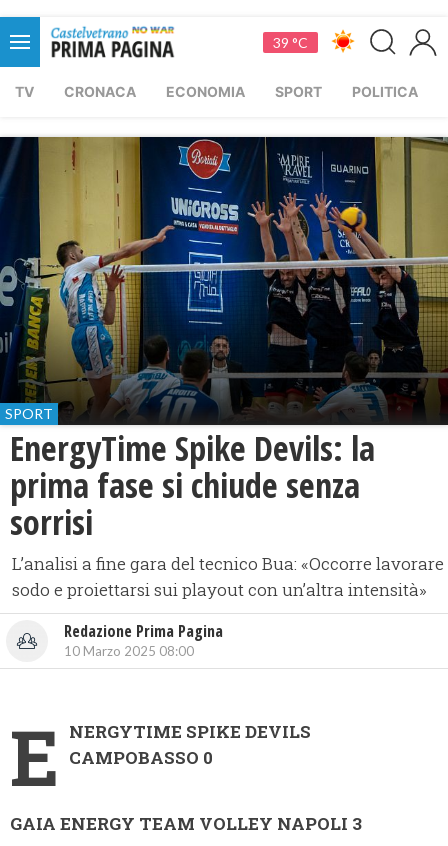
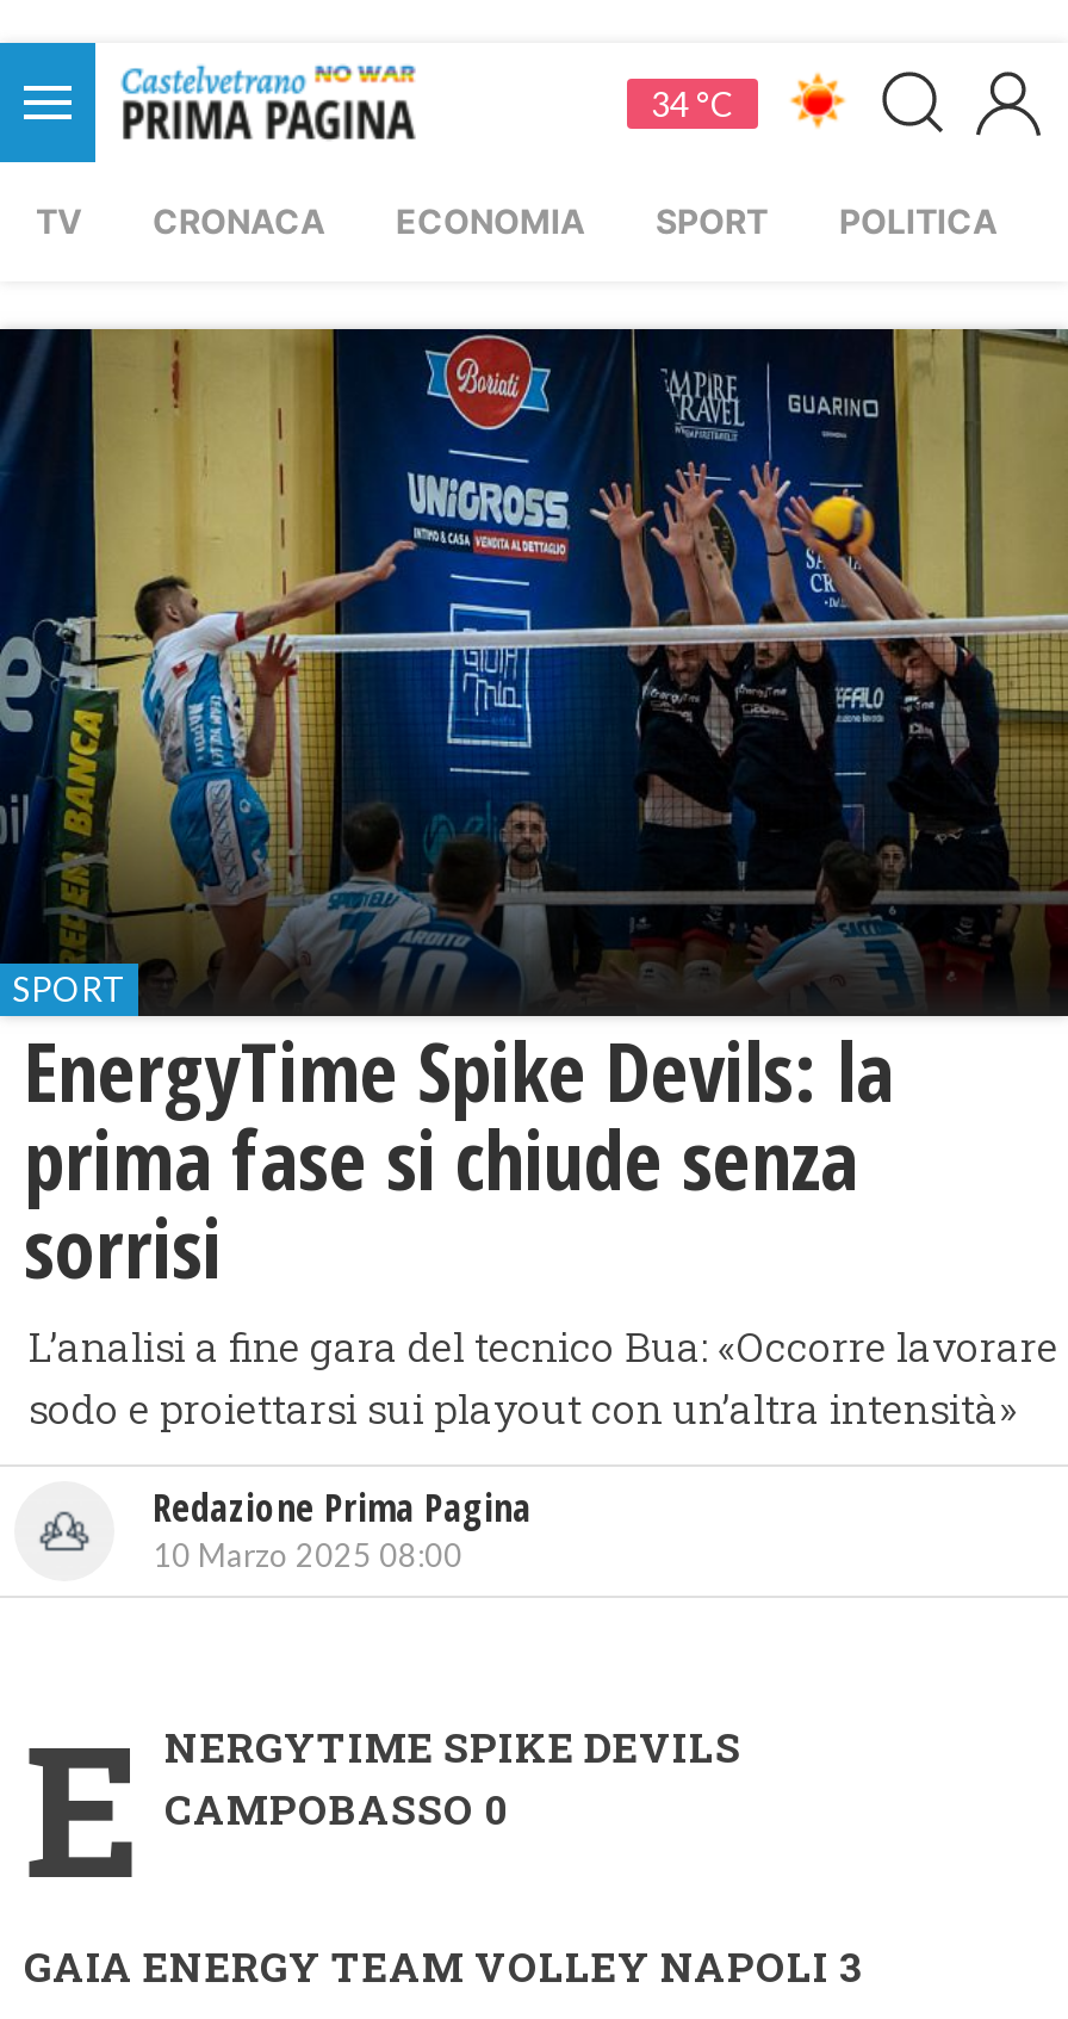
[273,33,308,50] 39 °C -> [651,82,734,123] 34 °C

